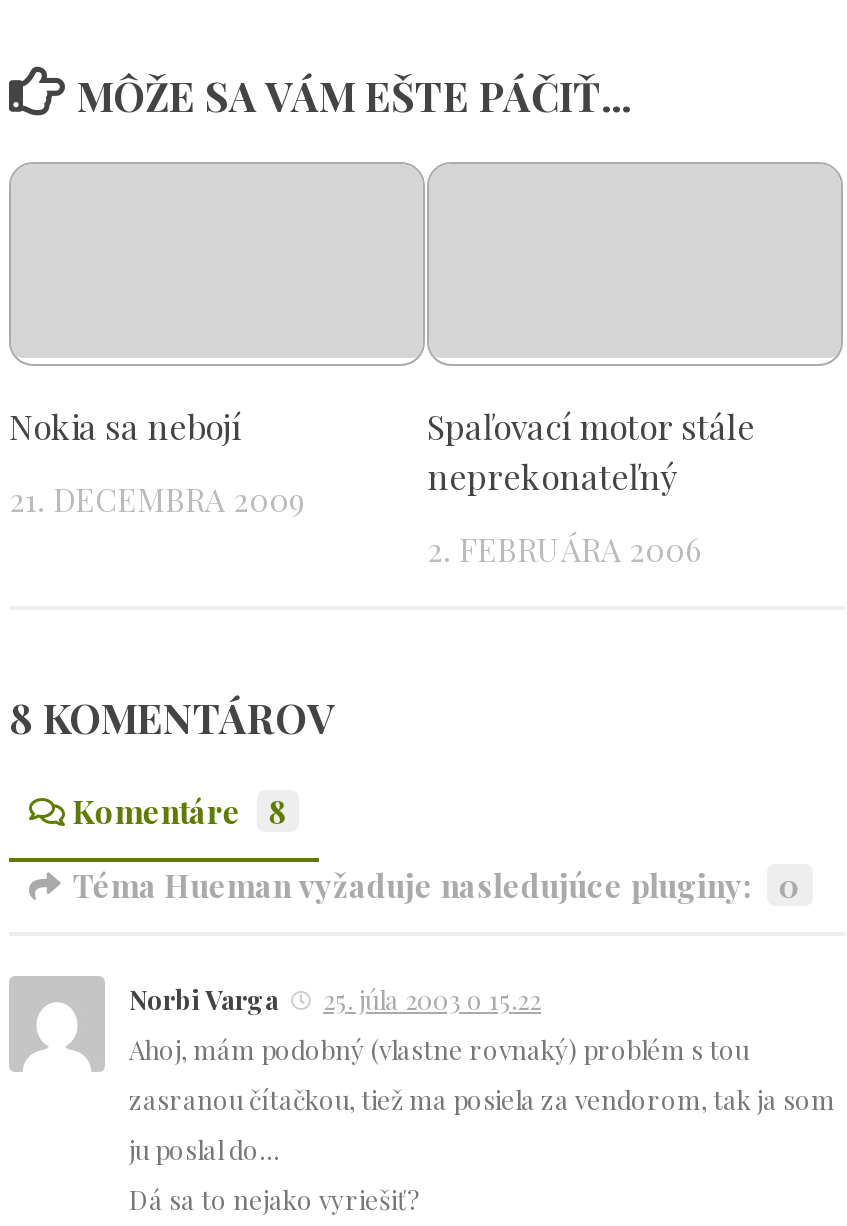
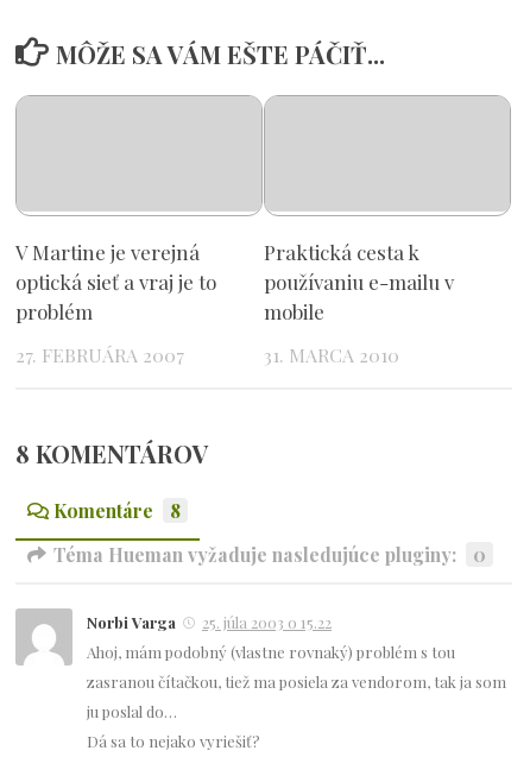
[9,403,241,447] Nokia sa nebojí -> [15,239,216,324] V Martine je verejná | optická sieť a vraj je to | problém
[427,403,755,497] Spaľovací motor stále | neprekonateľný -> [264,239,454,324] Praktická cesta k | používaniu e-mailu v | mobile
[9,477,305,519] 21. DECEMBRA 2009 -> [15,342,184,367] 27. FEBRUÁRA 2007
[427,527,701,569] 2. FEBRUÁRA 2006 -> [264,342,399,367] 31. MARCA 2010

